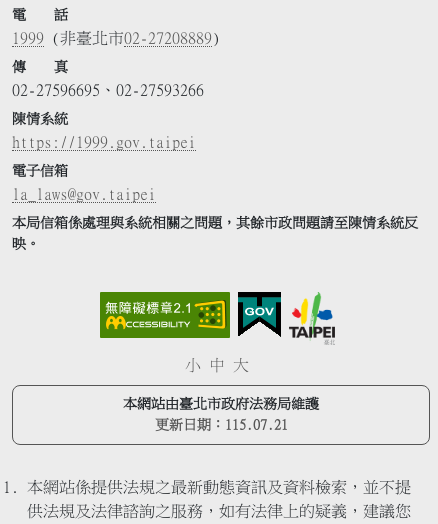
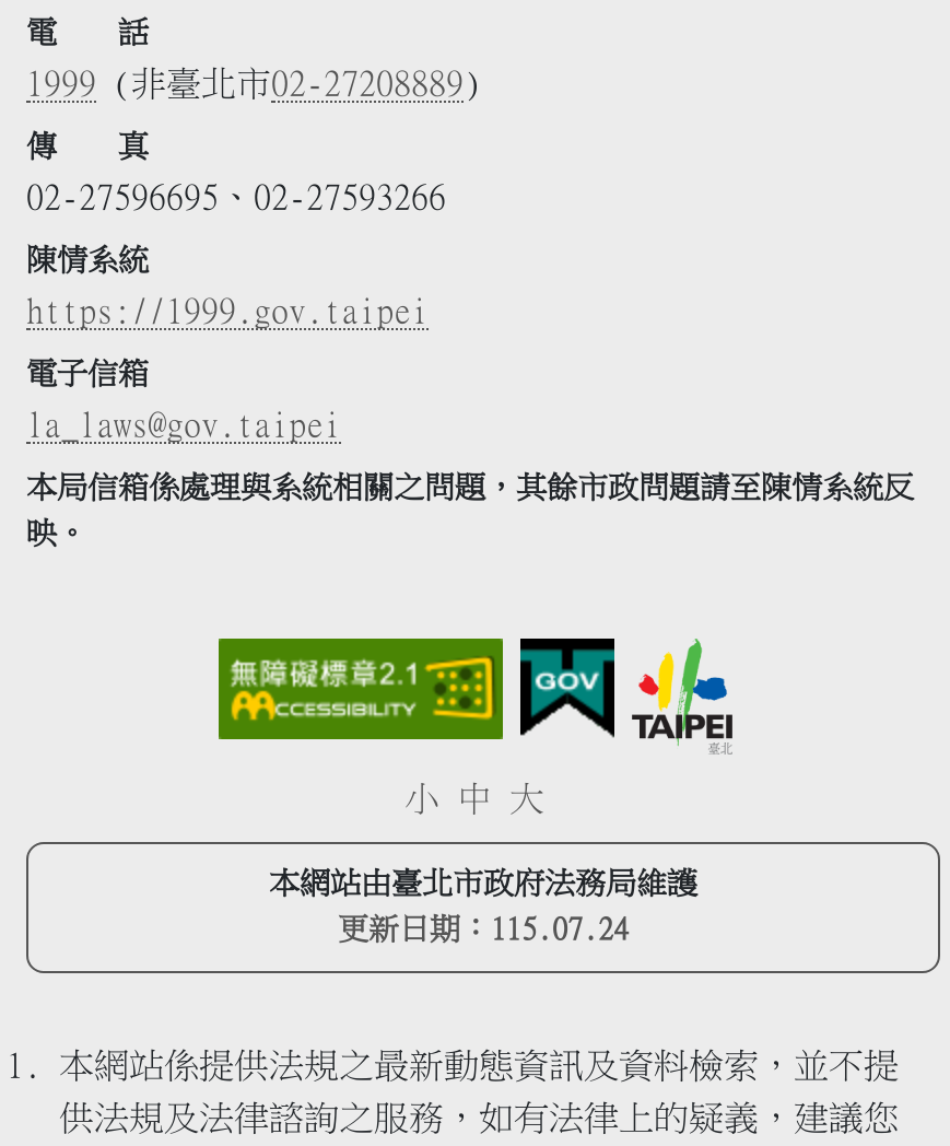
[154,418,287,432] 更新日期：115.07.21 -> [338,913,629,944] 更新日期：115.07.24

